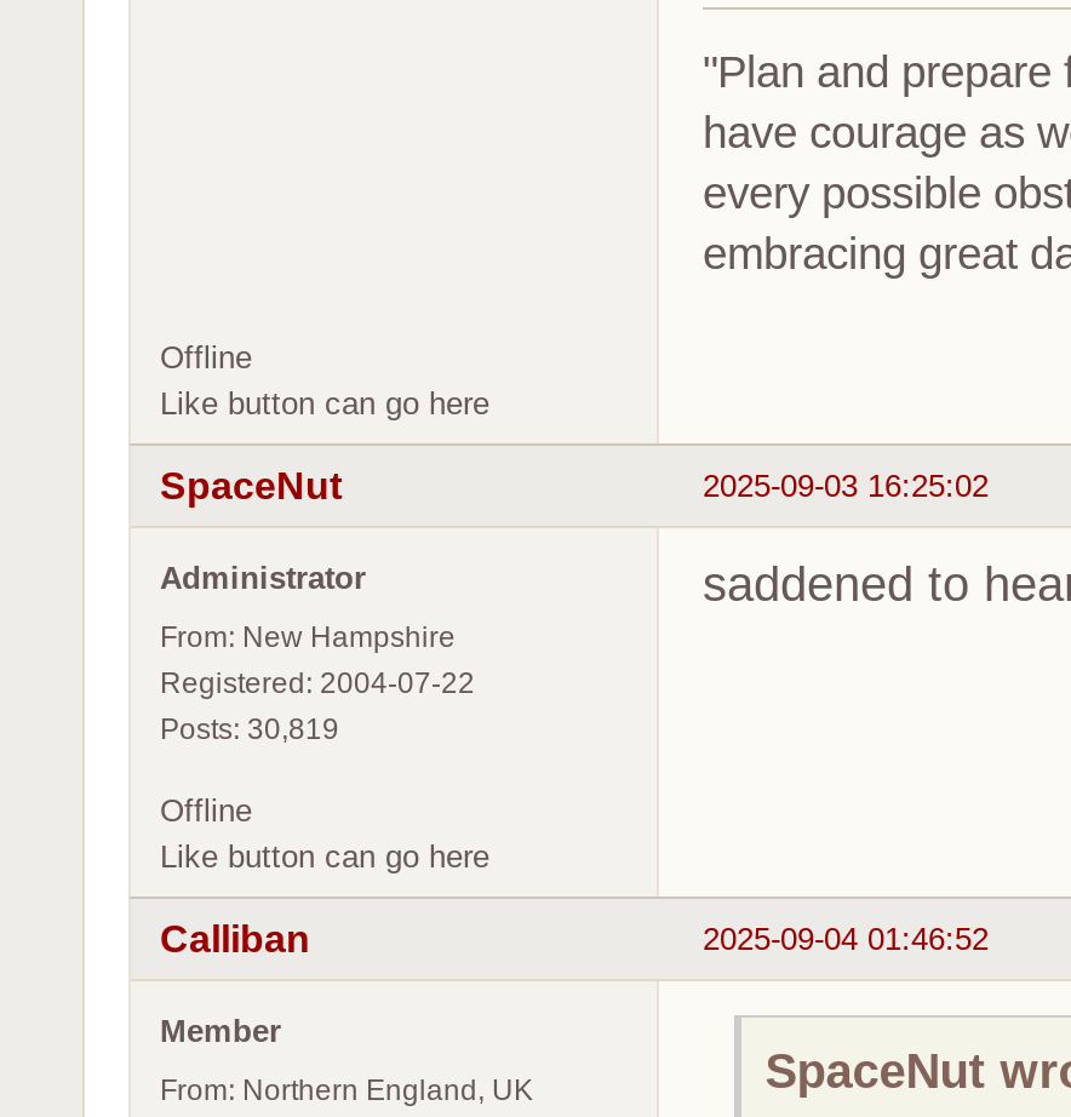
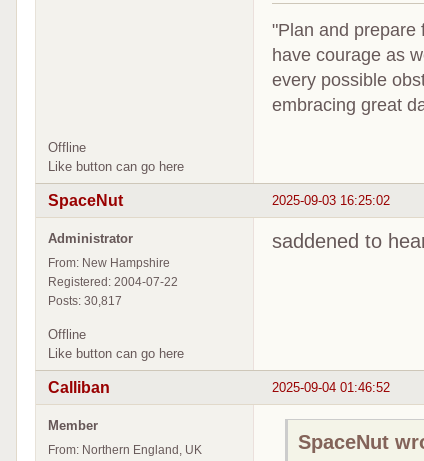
[160,713,339,747] Posts: 30,819 -> [48,294,122,308] Posts: 30,817

